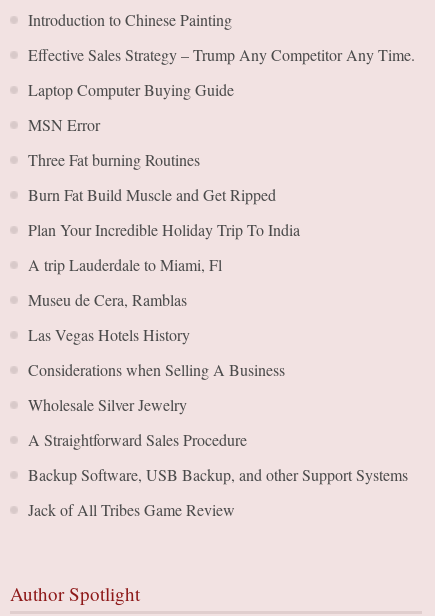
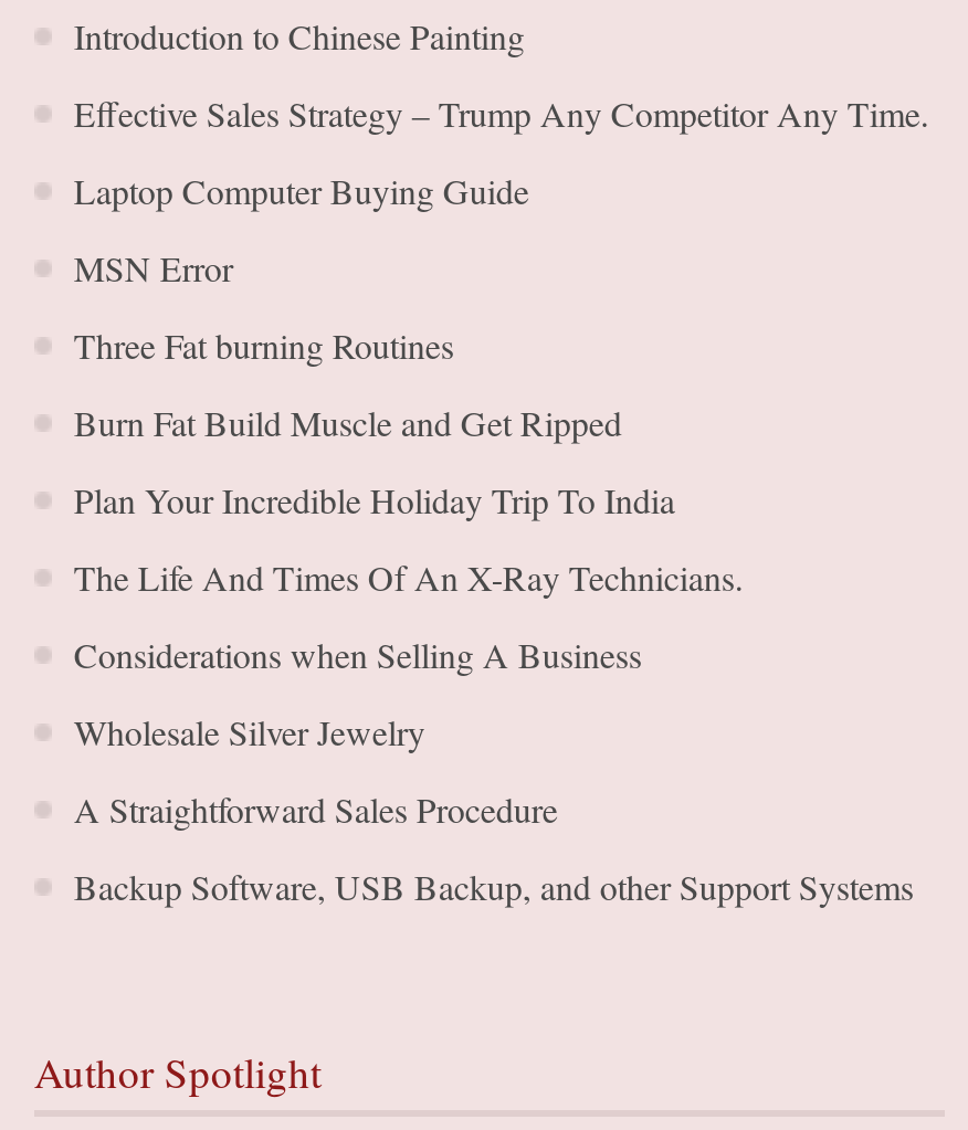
[28,254,222,345] A trip Lauderdale to Miami, Fl | Museu de Cera, Ramblas | Las Vegas Hotels History -> [74,553,743,600] The Life And Times Of An X-Ray Technicians.
[28,499,235,520] Jack of All Tribes Game Review -> none

